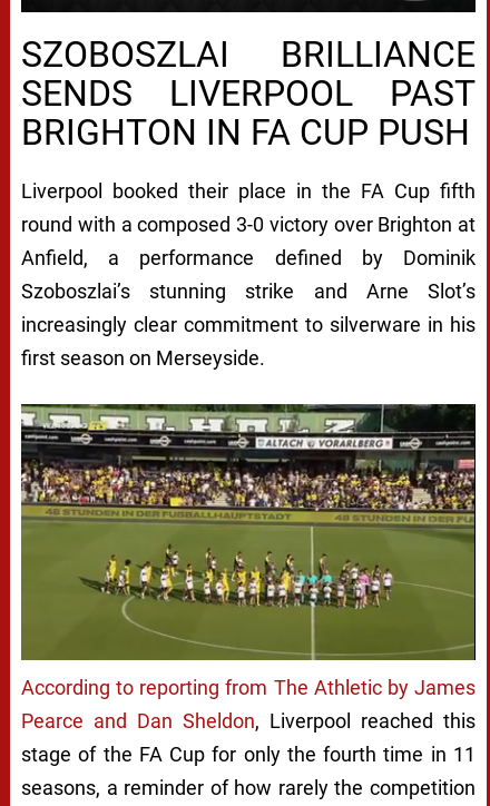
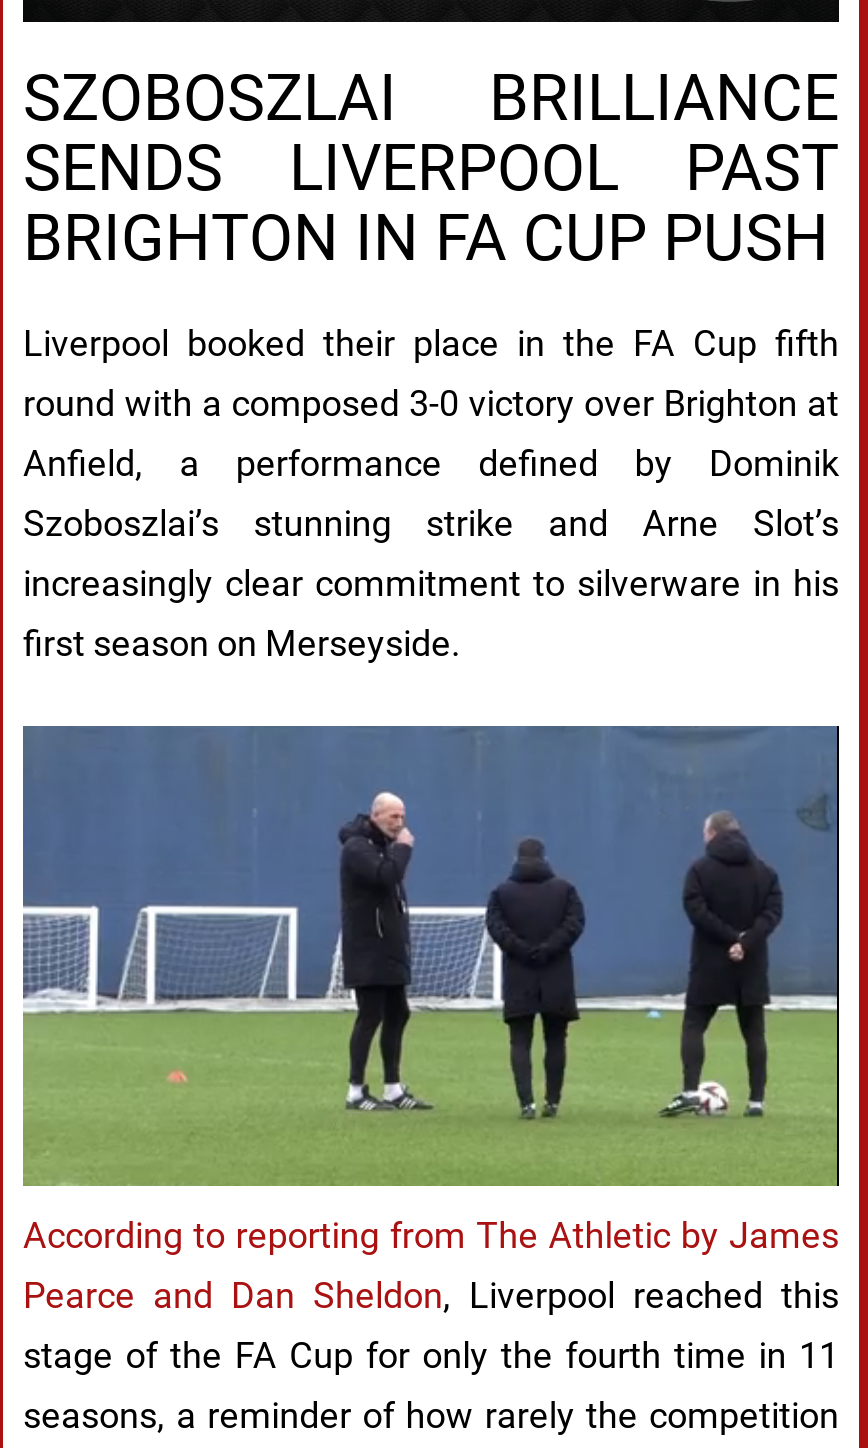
[20,403,476,660] [image] -> [21,724,839,1186] [image]

